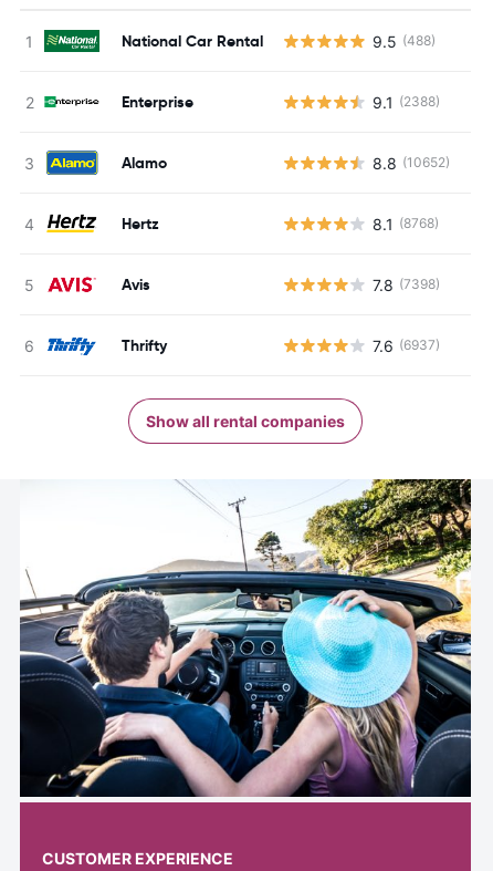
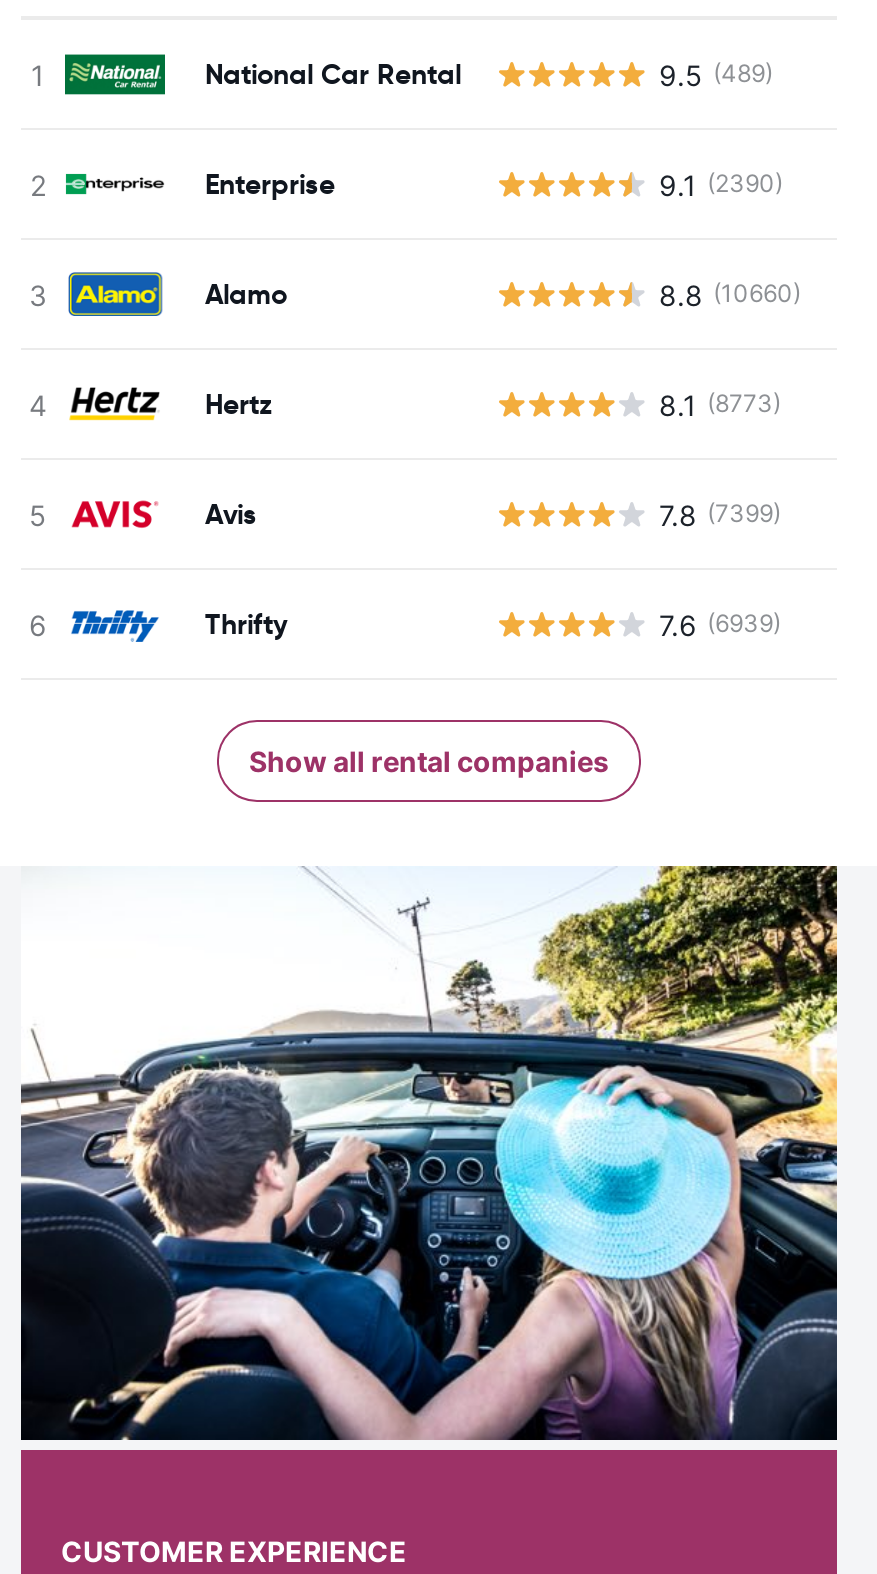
[373,32,436,50] 9.5 (488) -> [659,57,773,91] 9.5 (489)
[373,92,440,111] 9.1 (2388) -> [659,167,783,201] 9.1 (2390)
[373,153,450,172] 8.8 (10652) -> [659,277,801,311] 8.8 (10660)
[373,214,439,233] 8.1 (8768) -> [659,387,781,421] 8.1 (8773)
[373,275,440,294] 7.8 (7398) -> [659,497,781,531] 7.8 (7399)
[373,336,440,355] 7.6 (6937) -> [659,607,781,641] 7.6 (6939)

